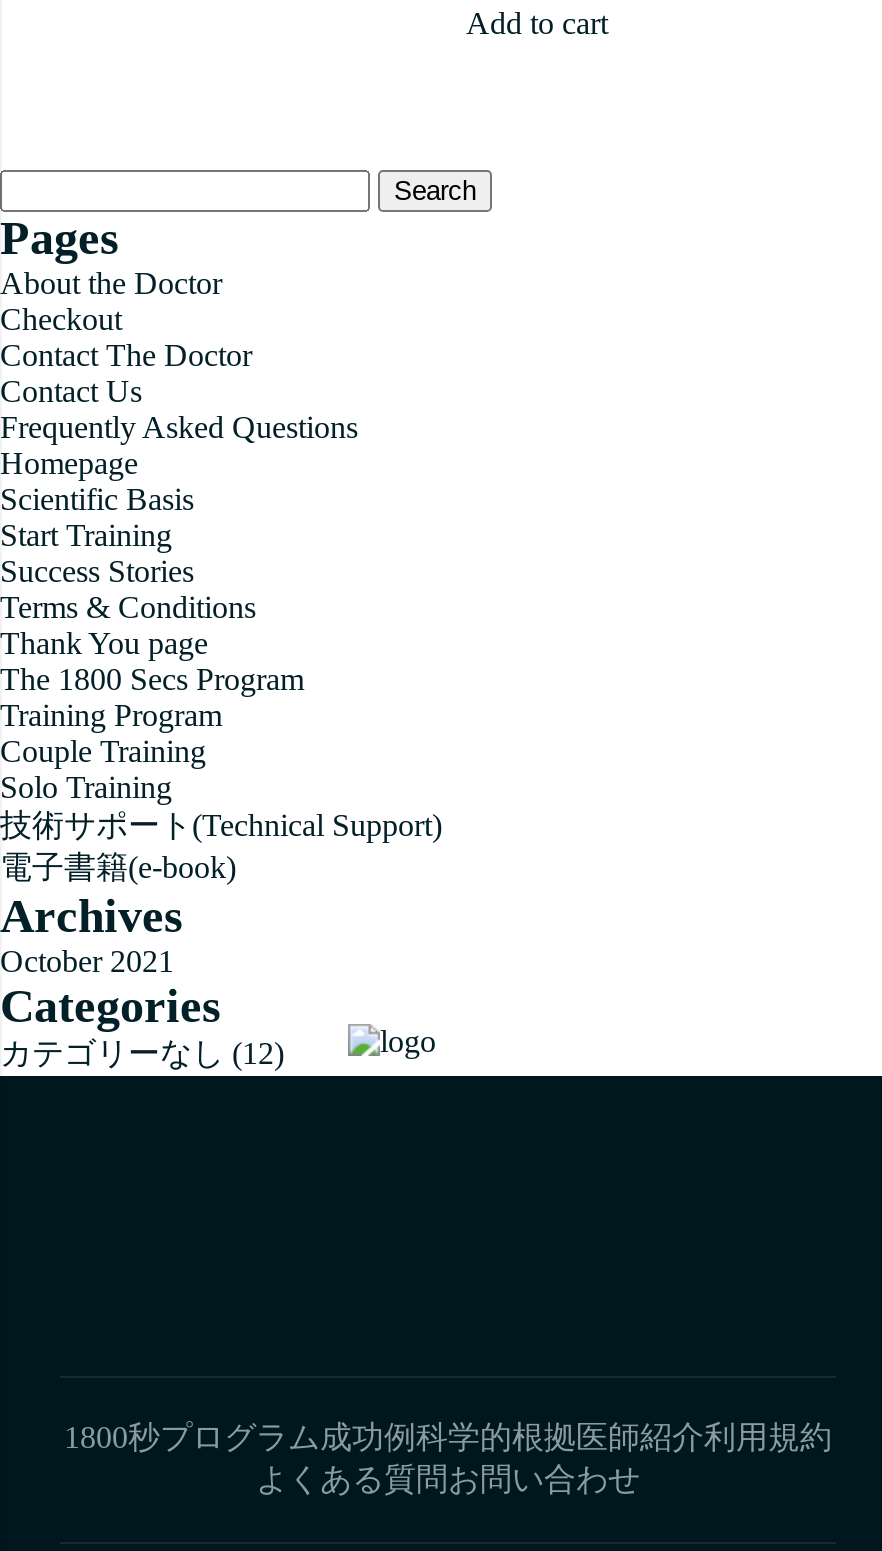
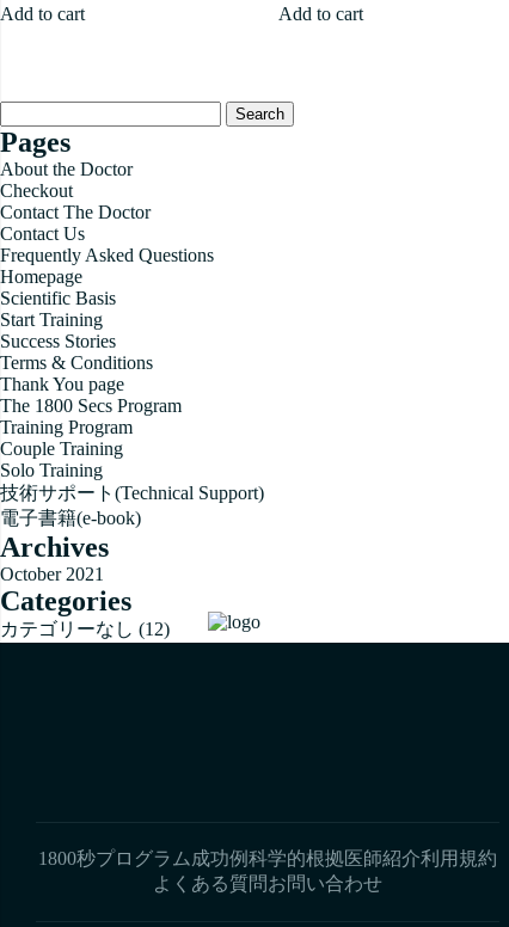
none -> [0,3,85,24] Add to cart

